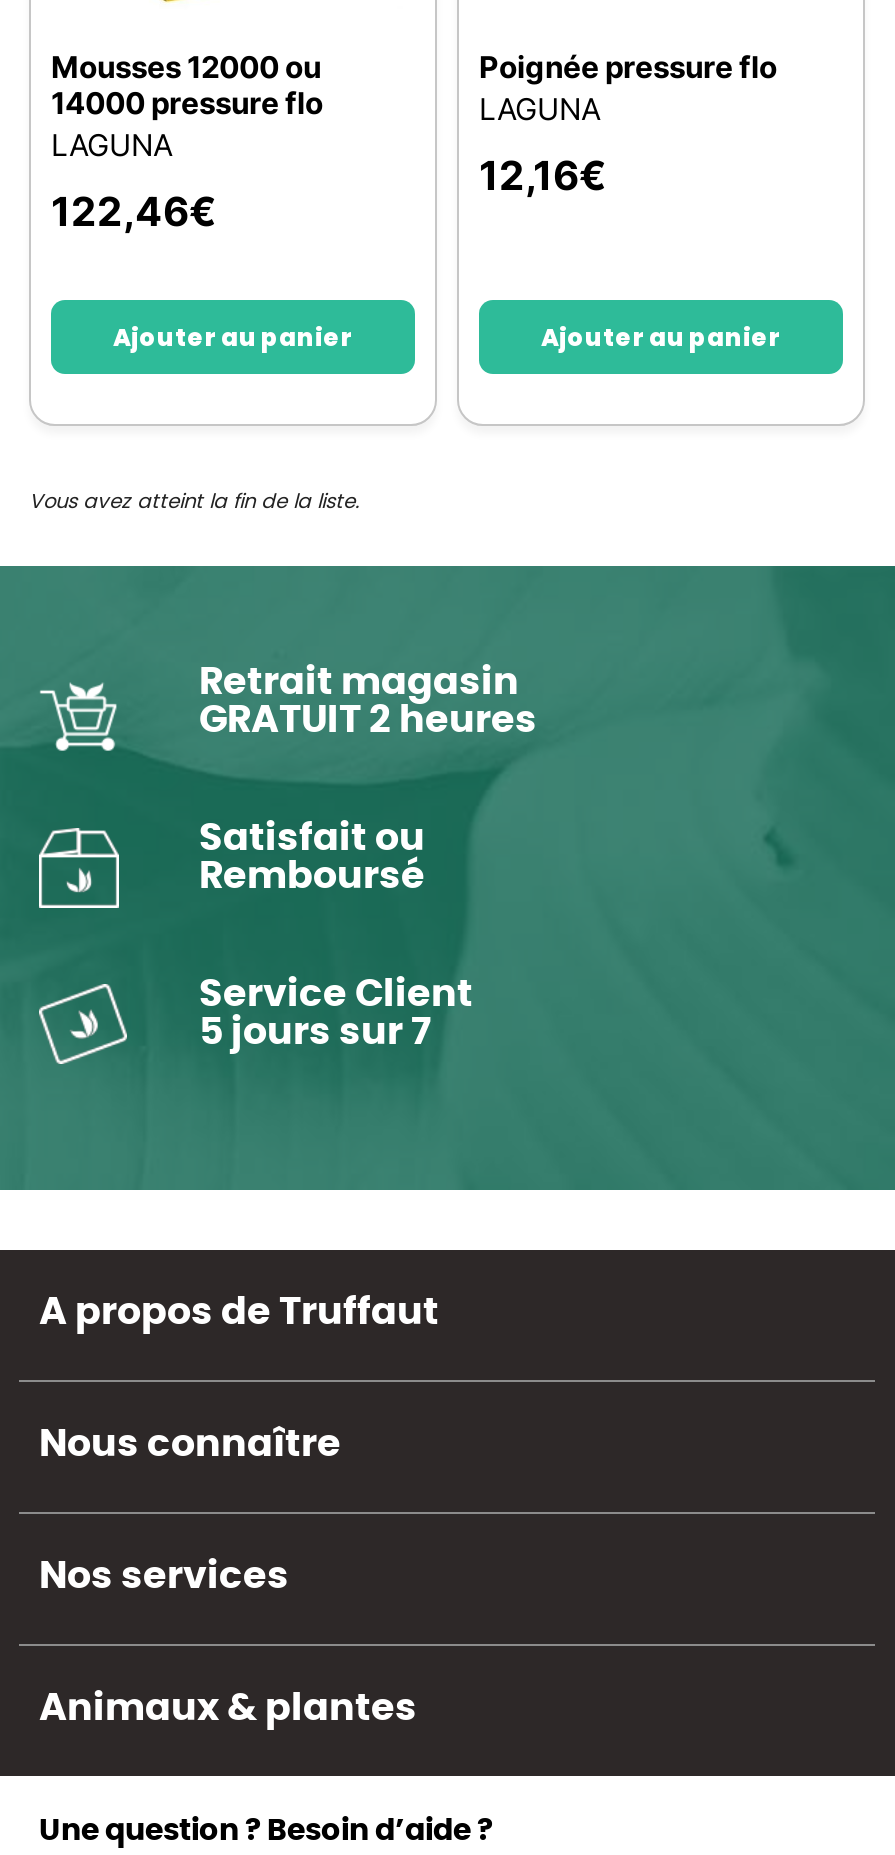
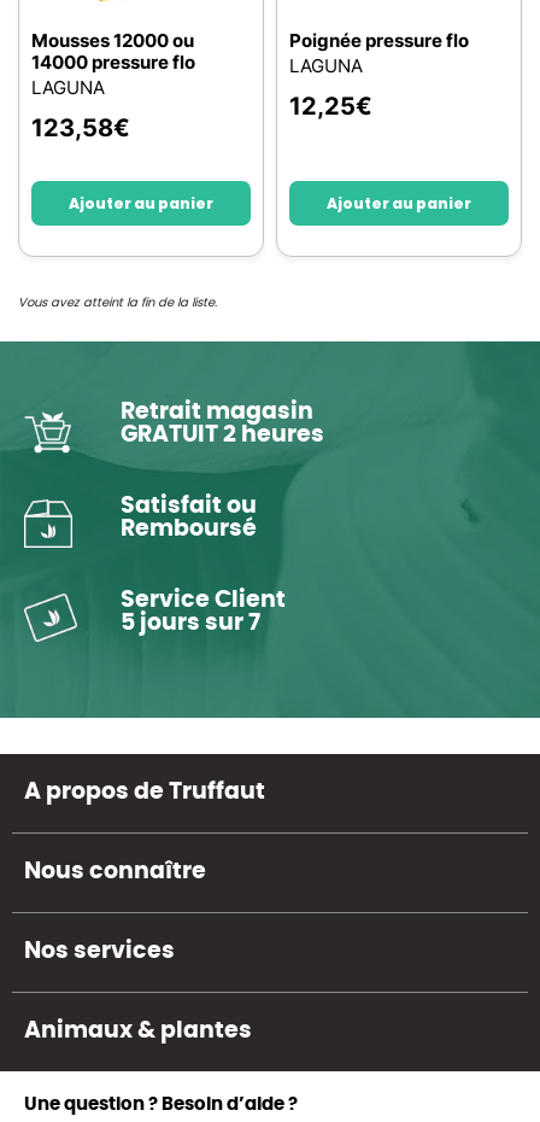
[479,152,607,200] 12,16€ -> [289,92,372,121] 12,25€
[51,188,217,236] 122,46€ -> [31,113,130,142] 123,58€

